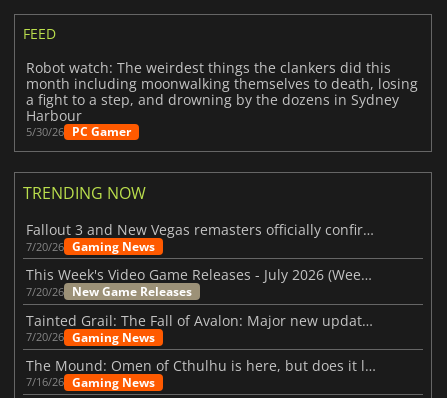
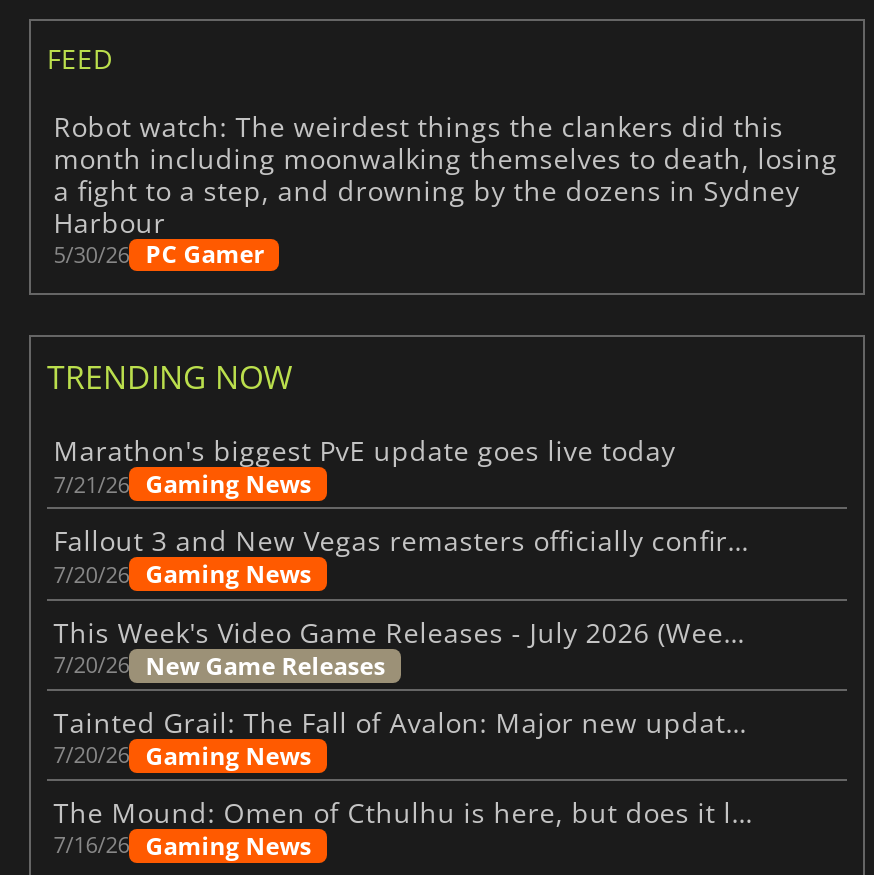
none -> [53,431,675,501] Marathon's biggest PvE update goes live today | 7/21/26 Gaming News

